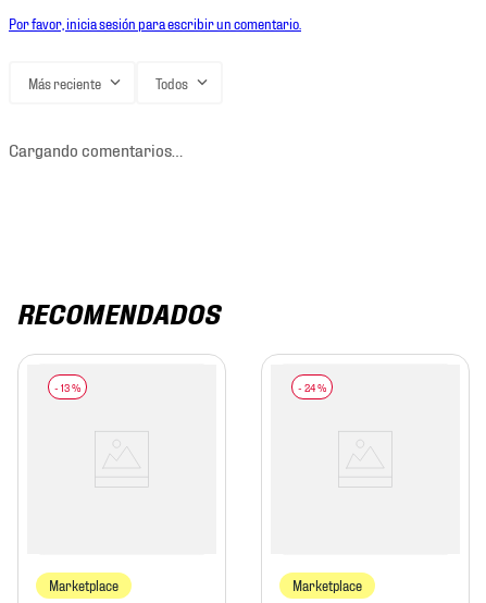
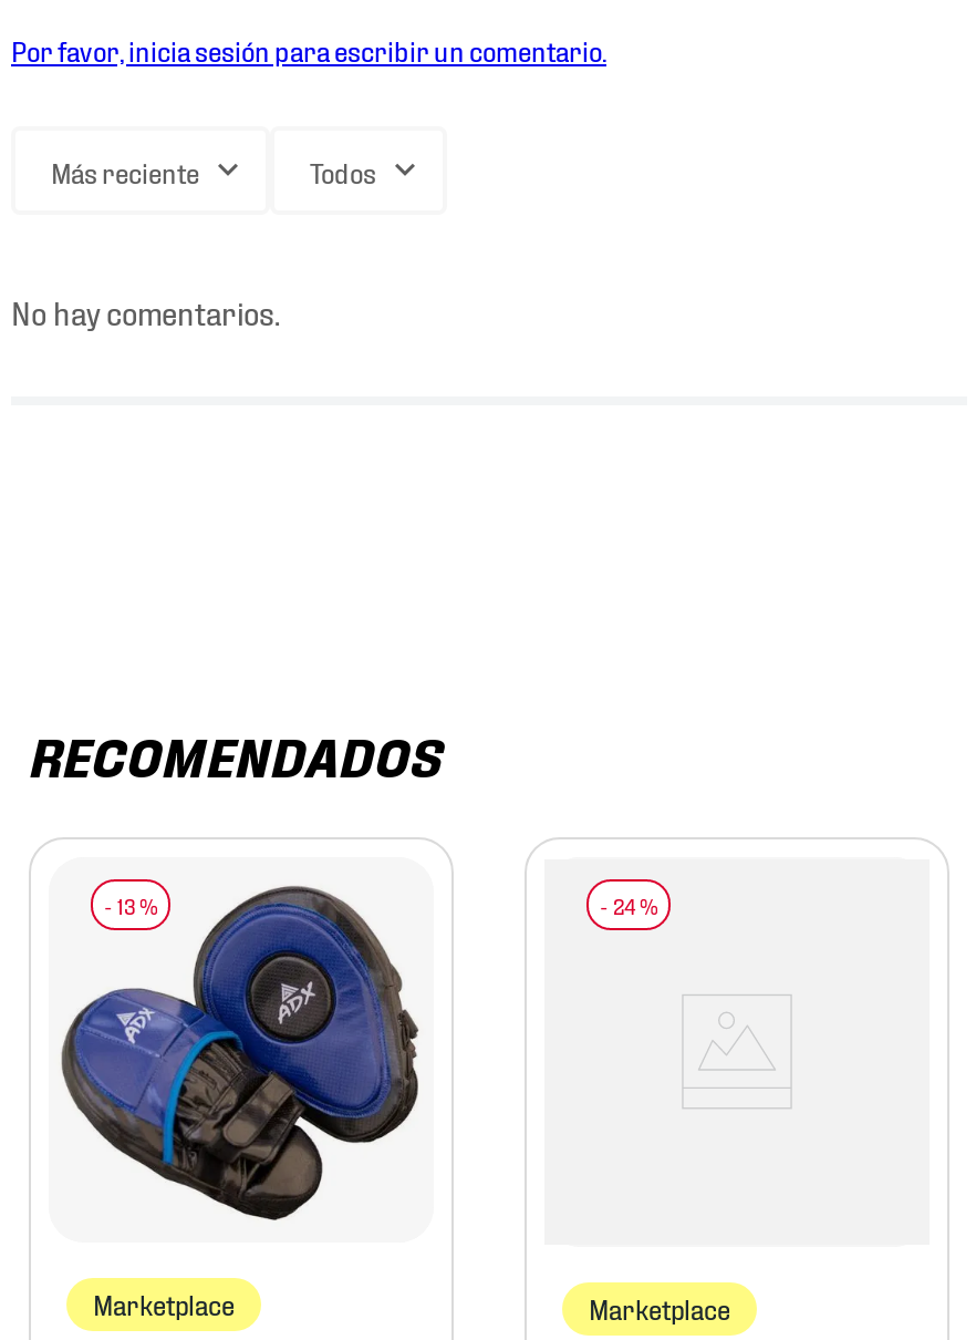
[9,138,183,159] Cargando comentarios… -> [11,290,281,330] No hay comentarios.
none -> [60,884,420,1223] [image]

